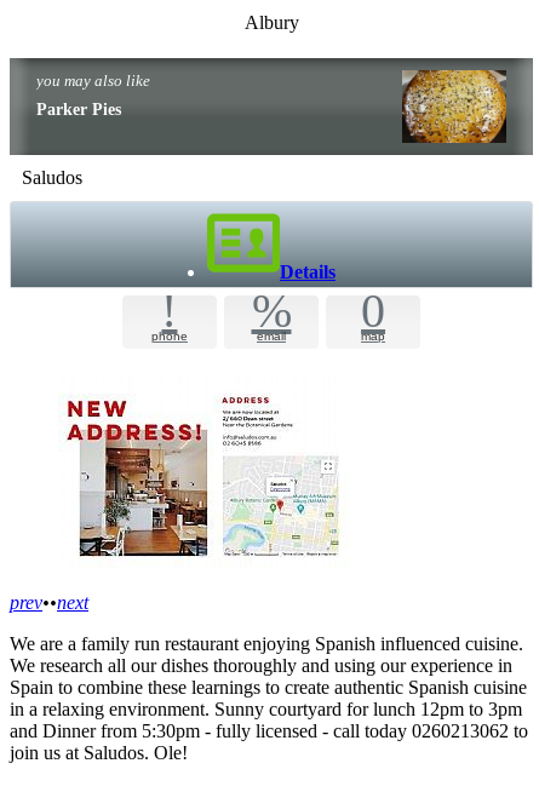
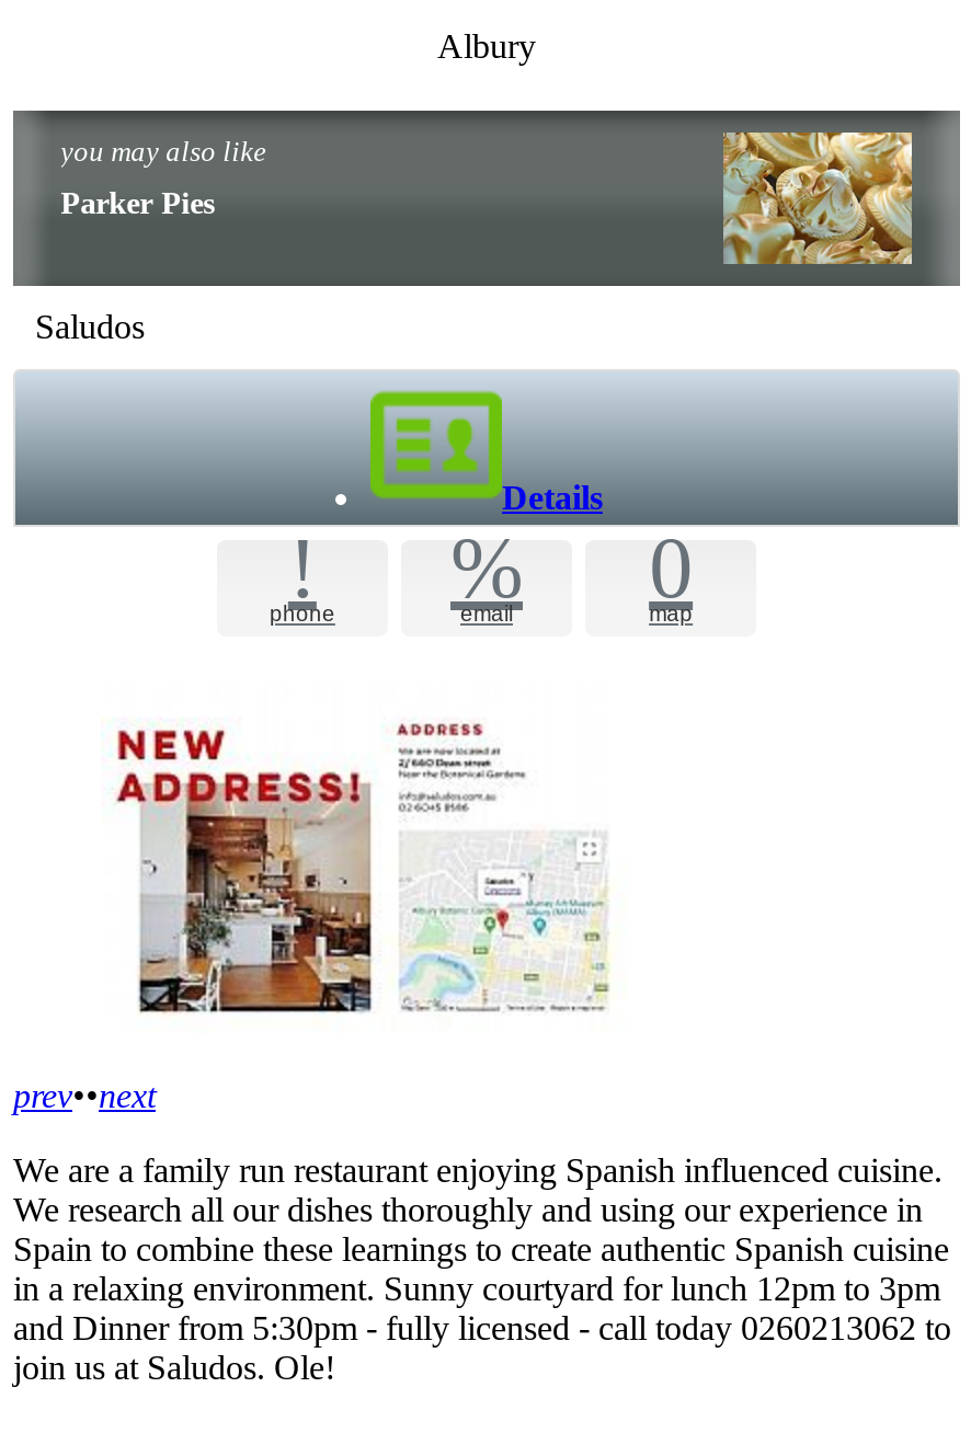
[401,69,508,144] [image] -> [721,130,914,266] [image]

